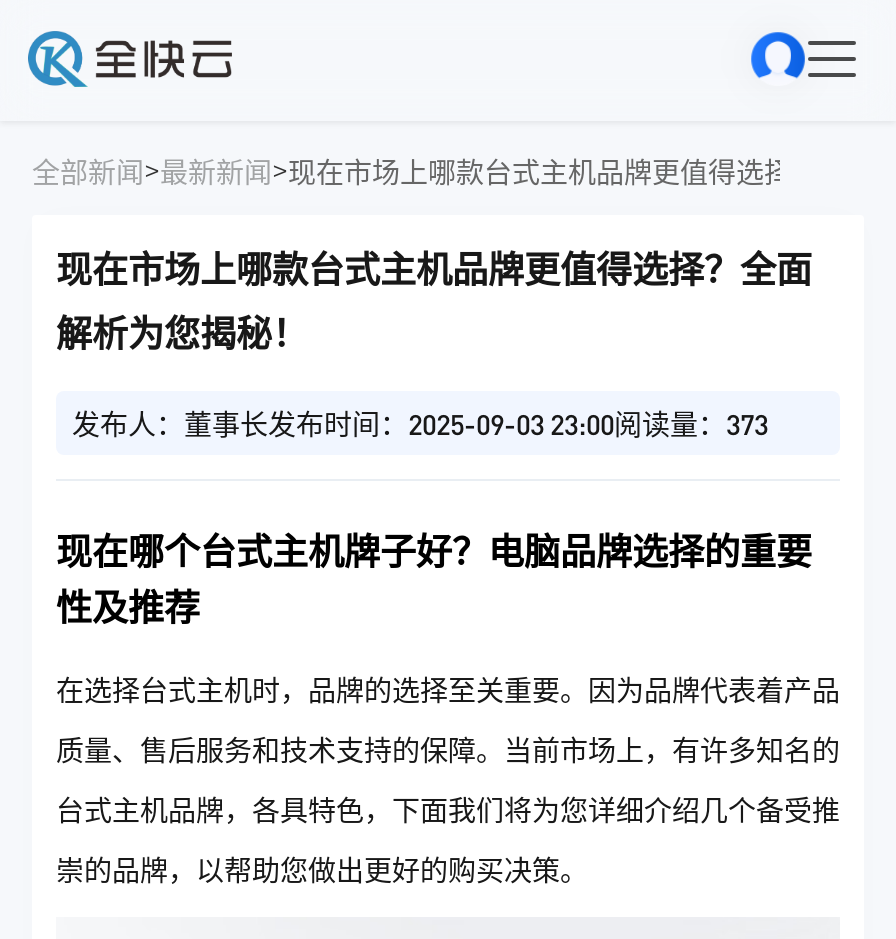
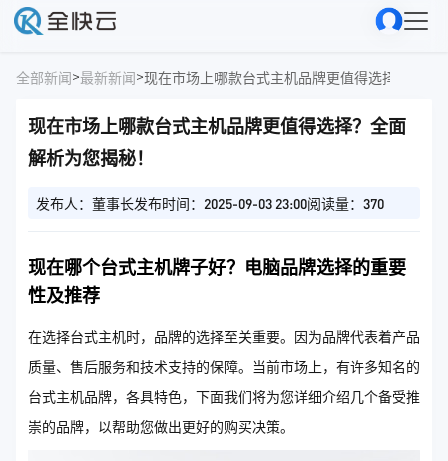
[72,405,768,441] 发布人：董事长发布时间：2025-09-03 23:00阅读量：373 -> [36,194,384,212] 发布人：董事长发布时间：2025-09-03 23:00阅读量：370

